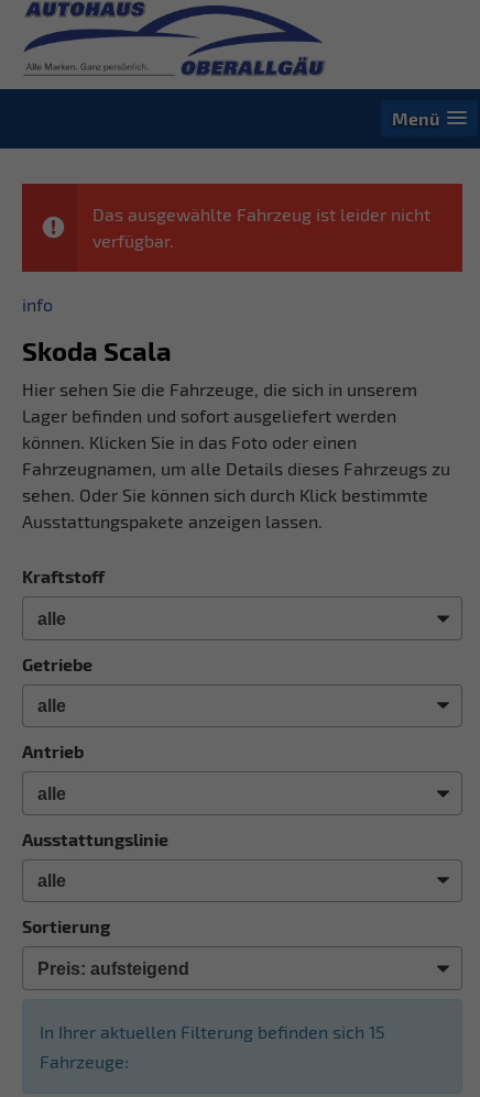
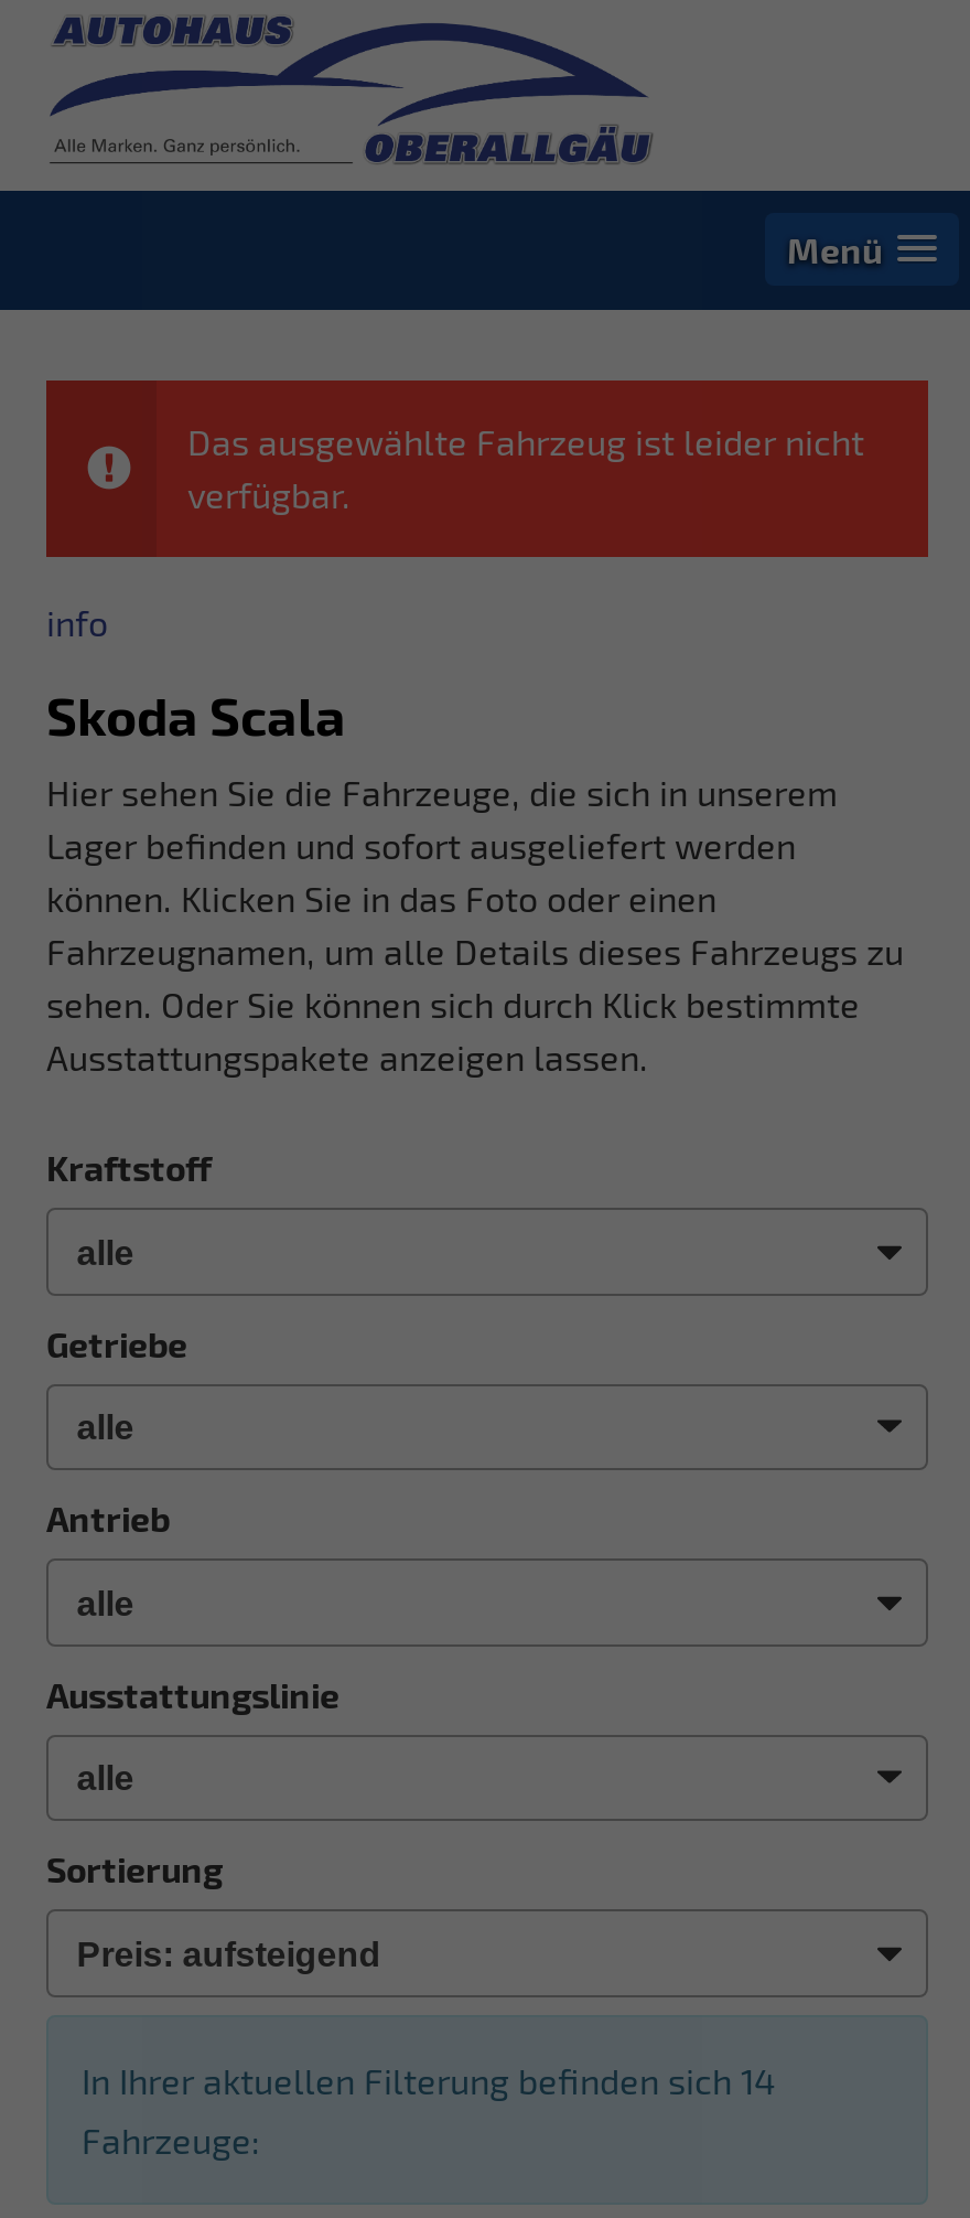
[40,1021,385,1042] In Ihrer aktuellen Filterung befinden sich 15 -> [82,2059,776,2101] In Ihrer aktuellen Filterung befinden sich 14

